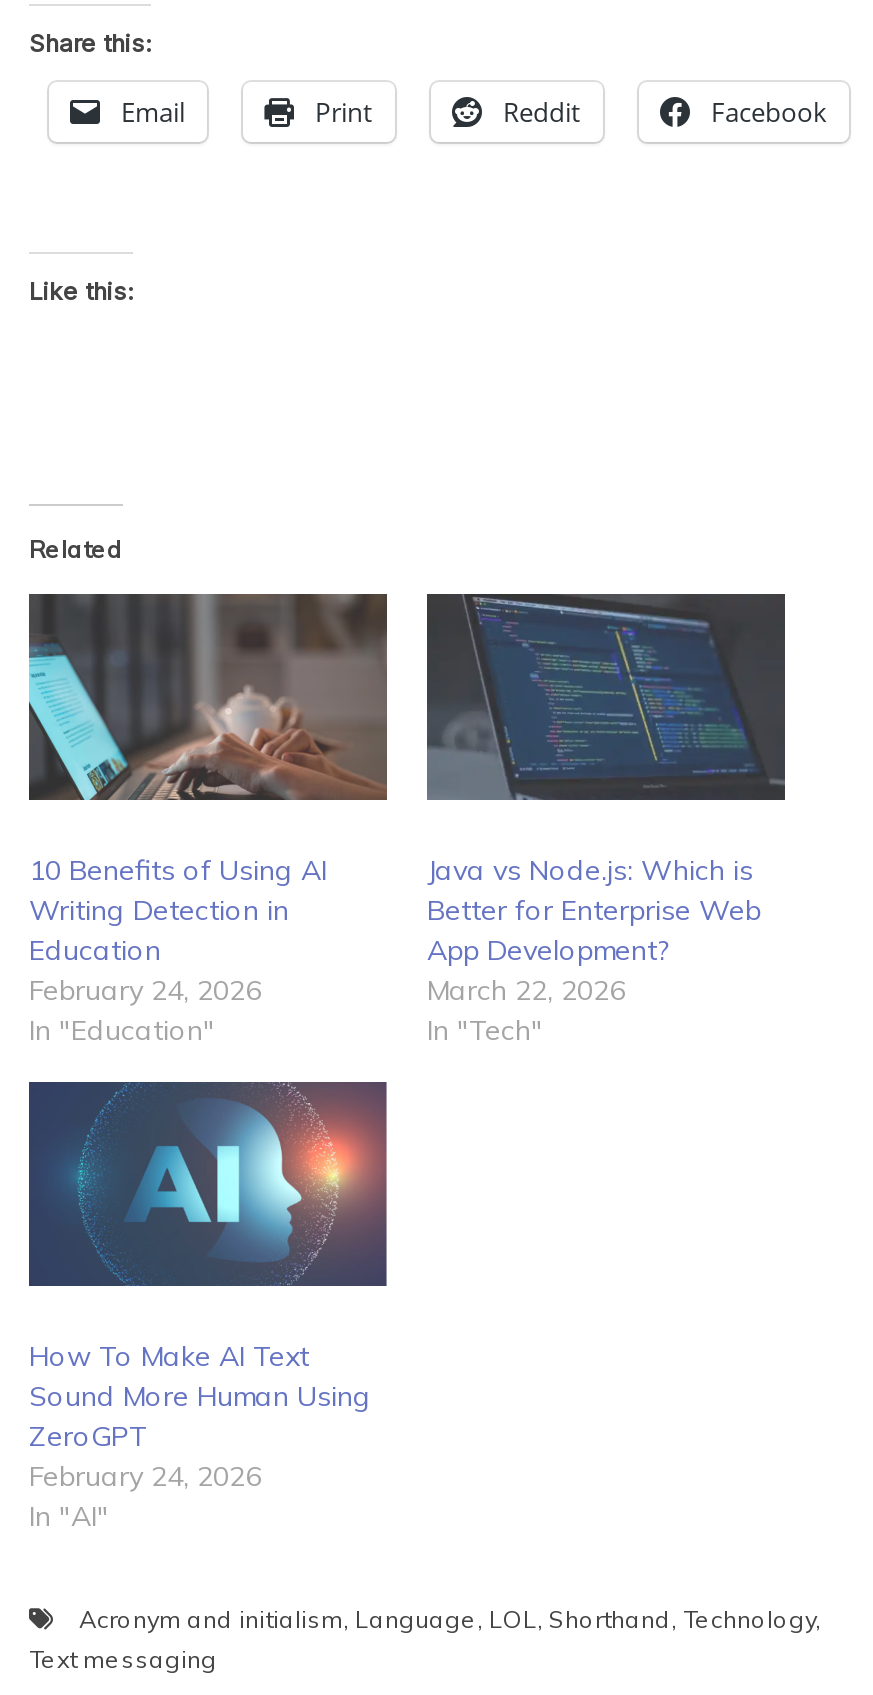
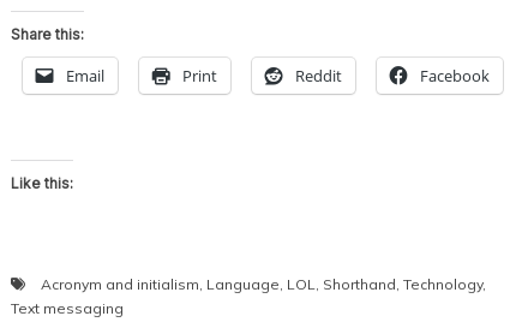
[29,535,123,565] Related -> none
[27,592,389,1047] [image] | 10 Benefits of Using AI | Writing Detection in | Education | February 24, 2026 | In "Education" -> none
[425,592,787,1047] [image] | Java vs Node.js: Which is | Better for Enterprise Web | App Development? | March 22, 2026 | In "Tech" -> none
[27,1078,389,1534] [image] | How To Make AI Text | Sound More Human Using | ZeroGPT | February 24, 2026 | In "AI" -> none

